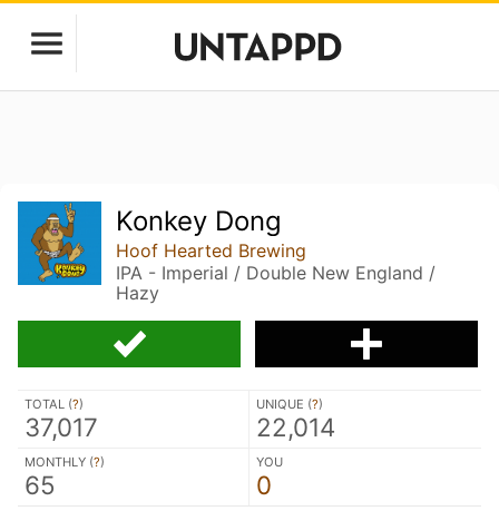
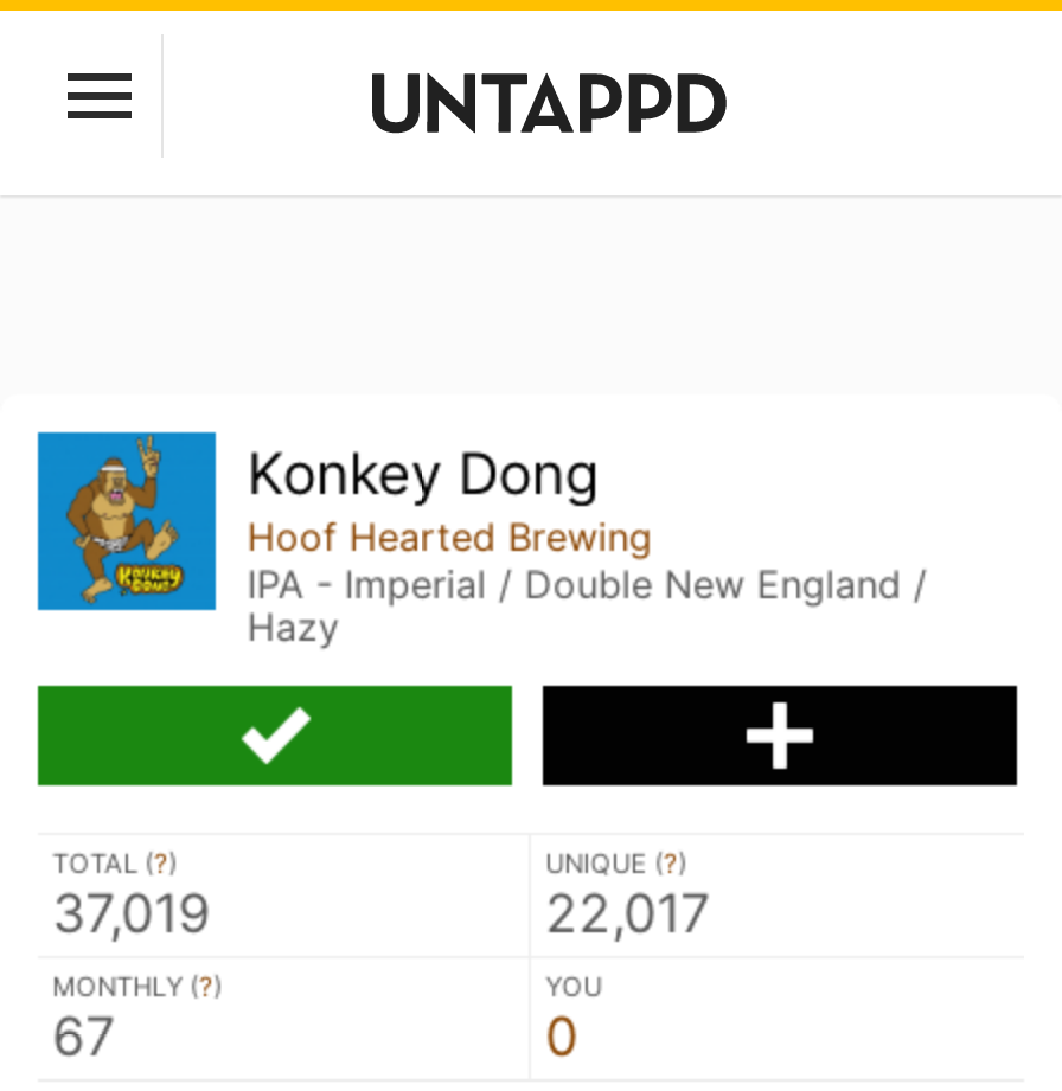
[25,412,98,442] 37,017 -> [52,880,211,944] 37,019
[256,412,335,442] 22,014 -> [545,880,711,944] 22,017
[25,470,56,500] 65 -> [52,1003,116,1067] 67

